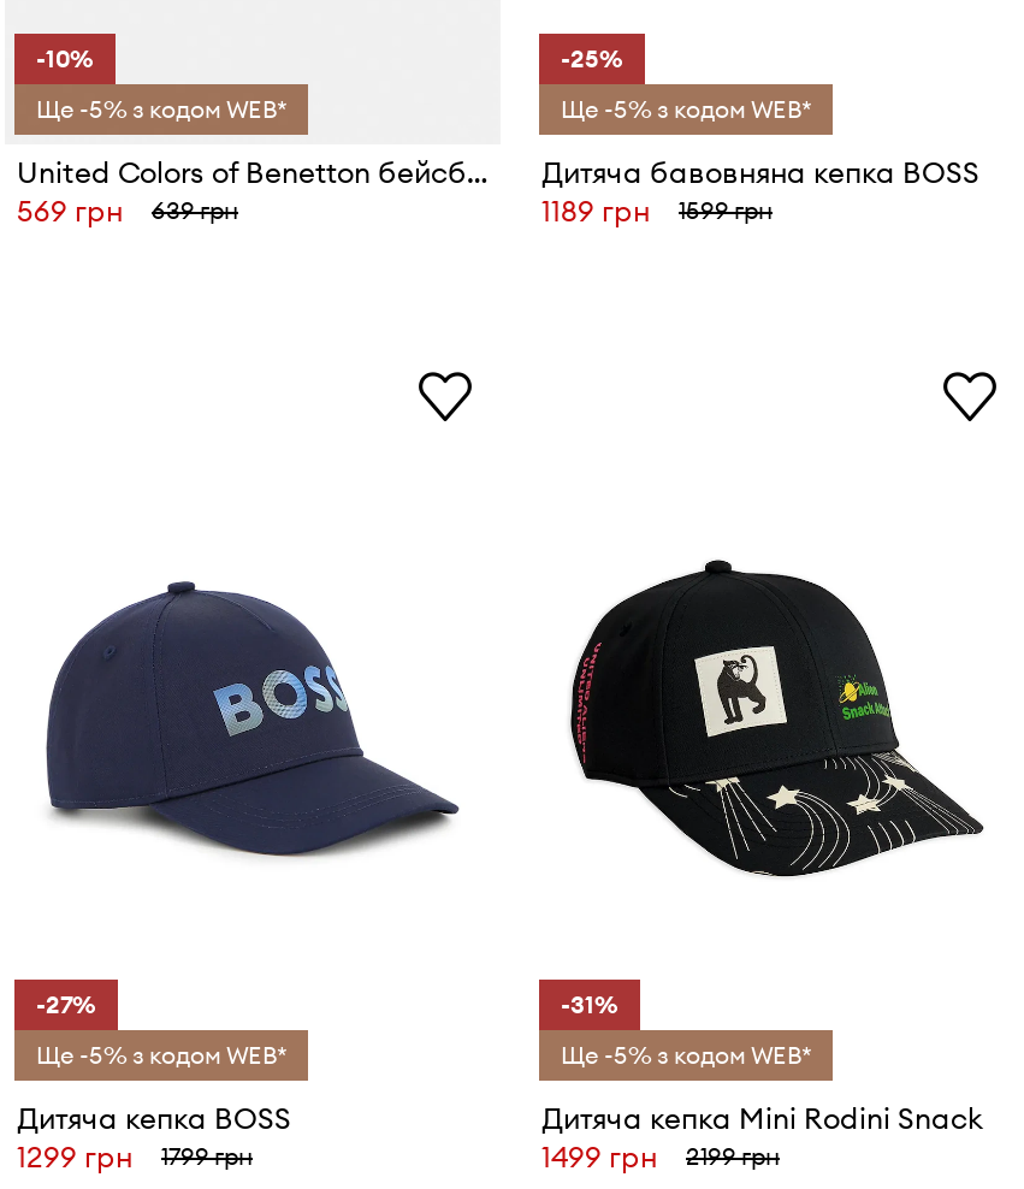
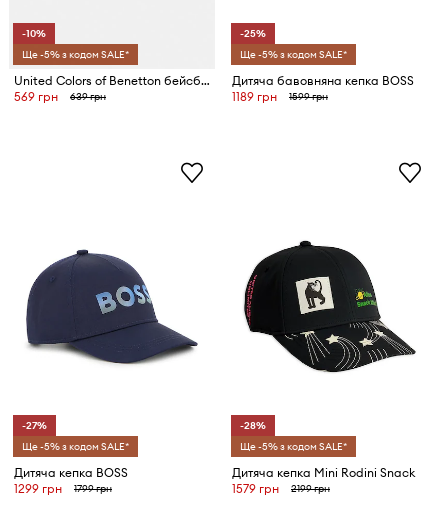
[36,94,286,125] Ще -5% з кодом WEB* -> [22,48,129,61] Ще -5% з кодом SALE*
[561,94,811,125] Ще -5% з кодом WEB* -> [240,48,347,61] Ще -5% з кодом SALE*
[561,988,618,1019] -31% -> [240,419,266,432] -28%
[36,1038,286,1070] Ще -5% з кодом WEB* -> [22,440,129,453] Ще -5% з кодом SALE*
[561,1038,811,1070] Ще -5% з кодом WEB* -> [240,440,347,453] Ще -5% з кодом SALE*
[541,1137,657,1173] 1499 грн -> [232,481,279,496] 1579 грн

